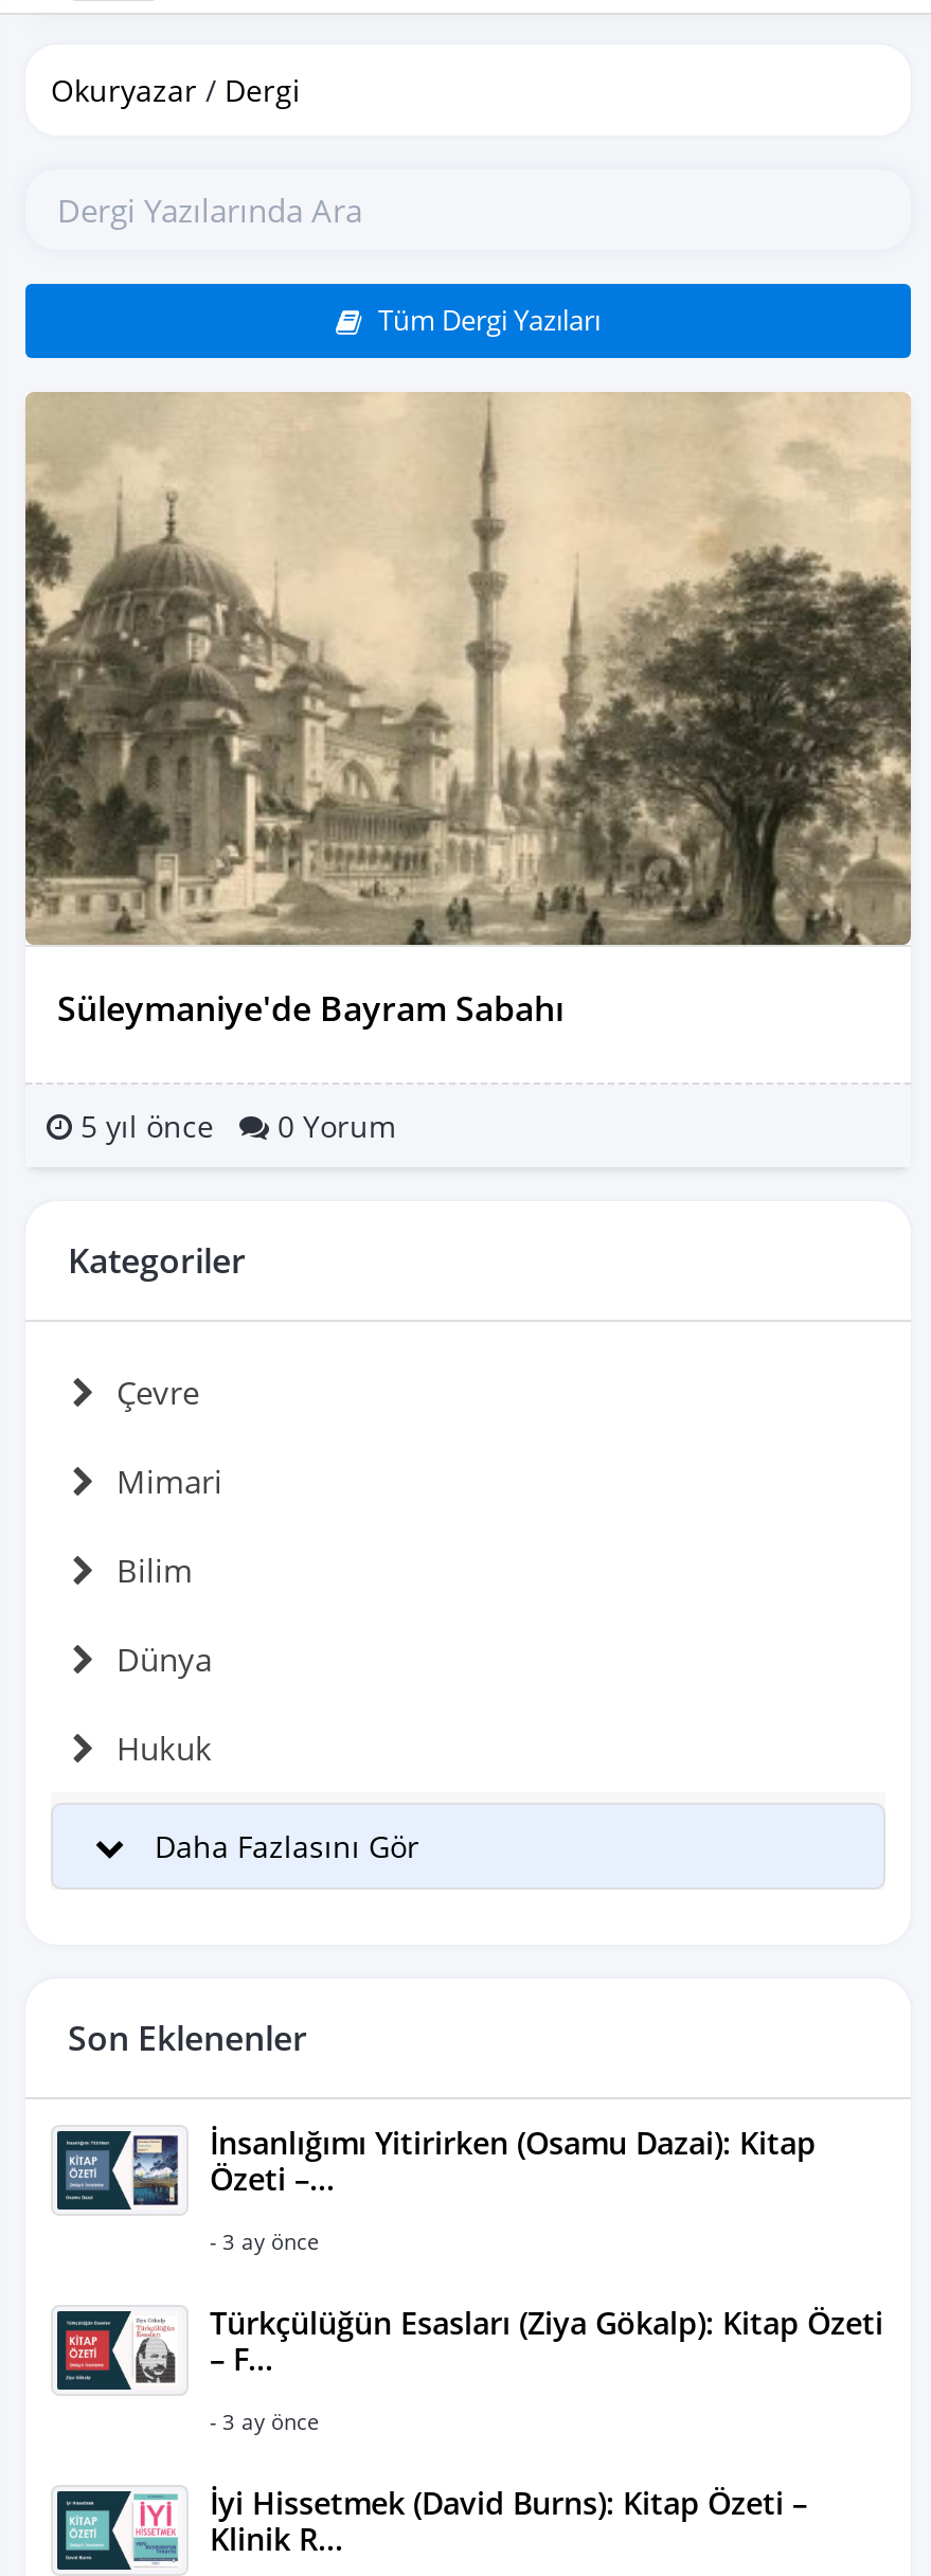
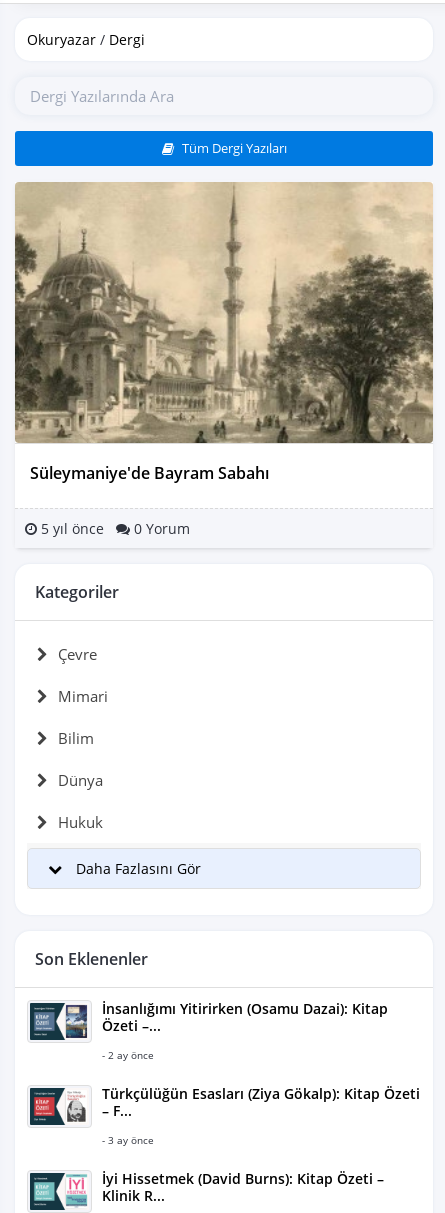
[210,2226,320,2256] - 3 ay önce -> [102,1048,154,1062] - 2 ay önce

